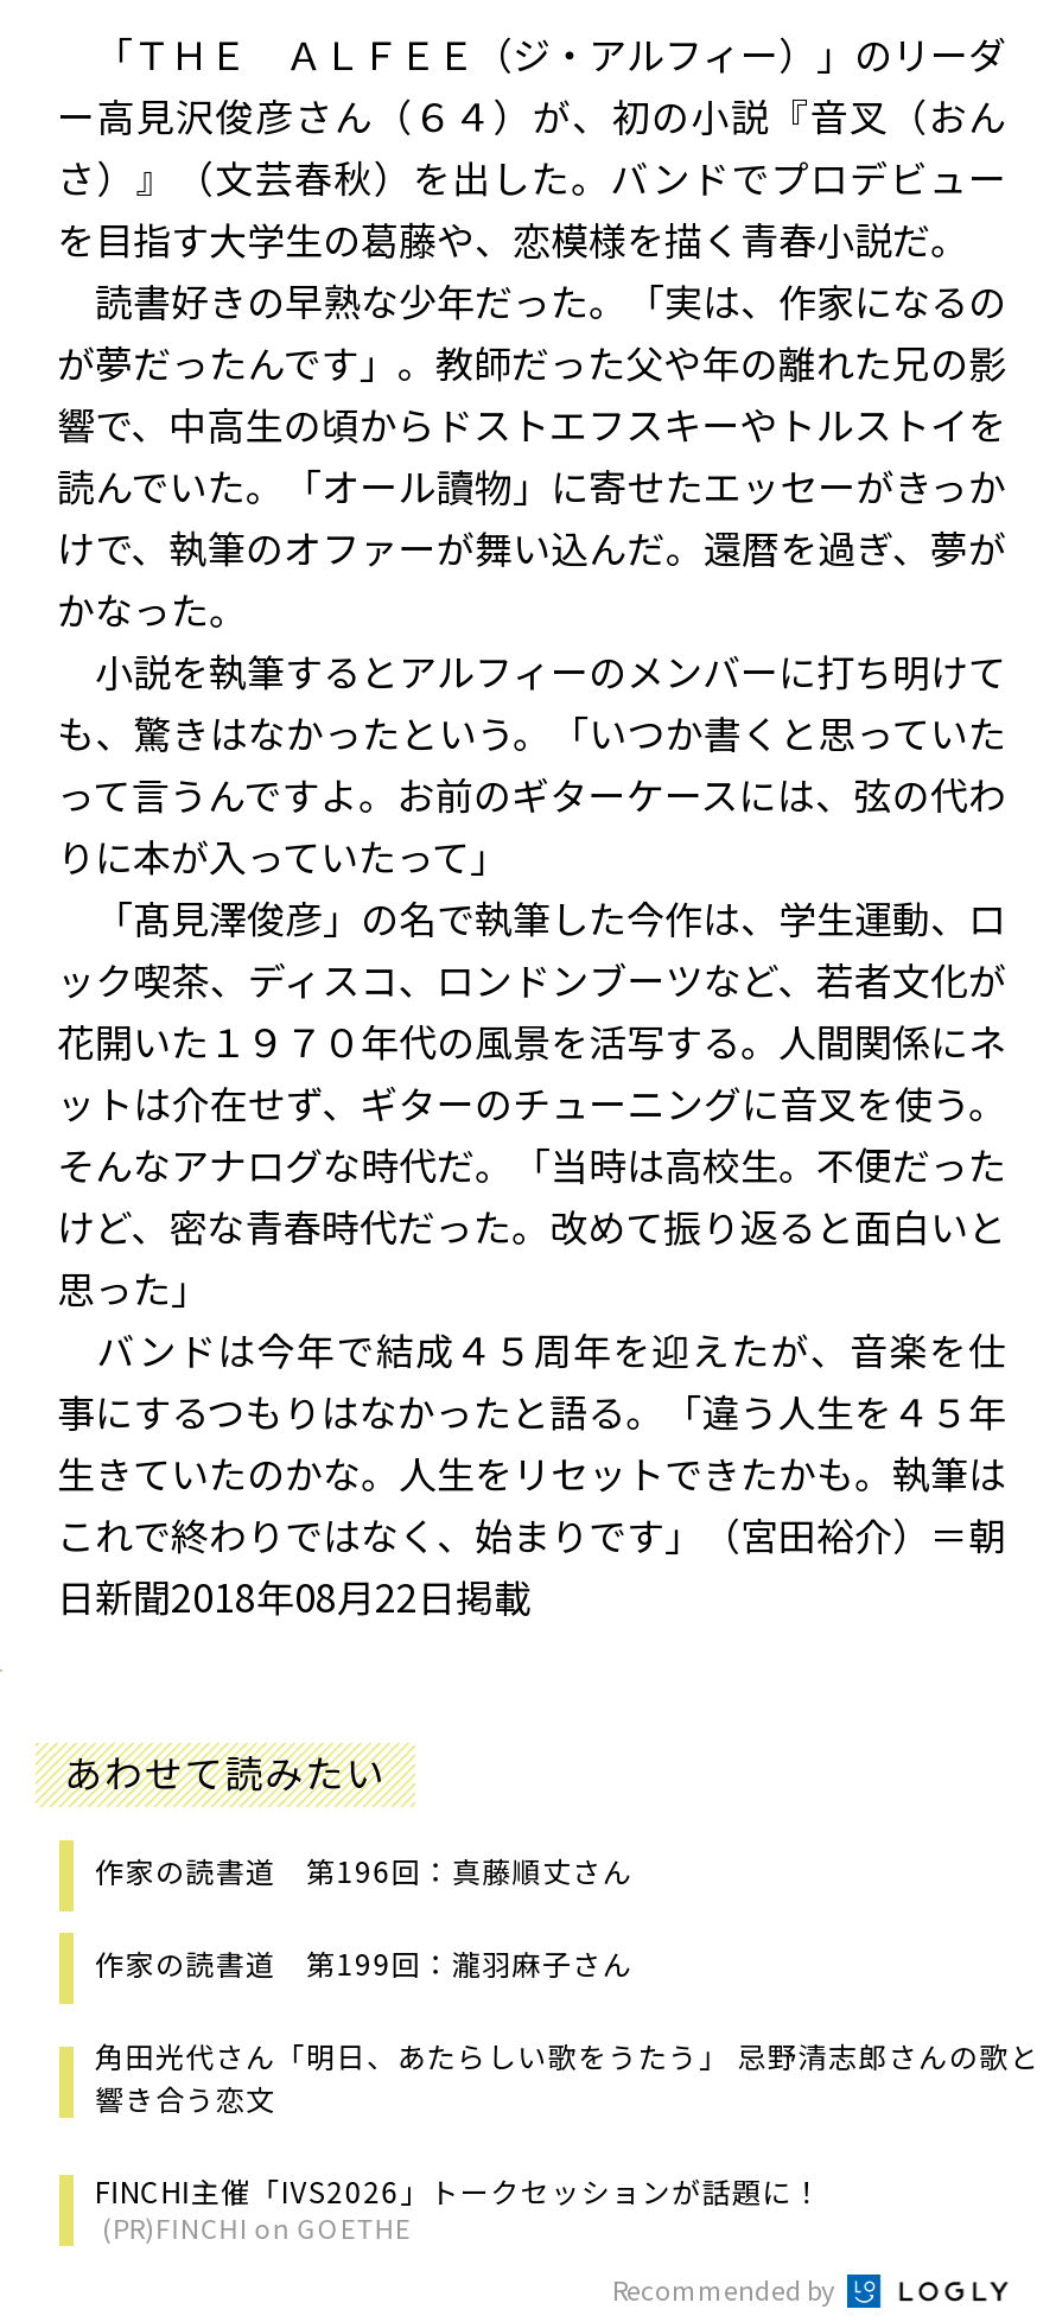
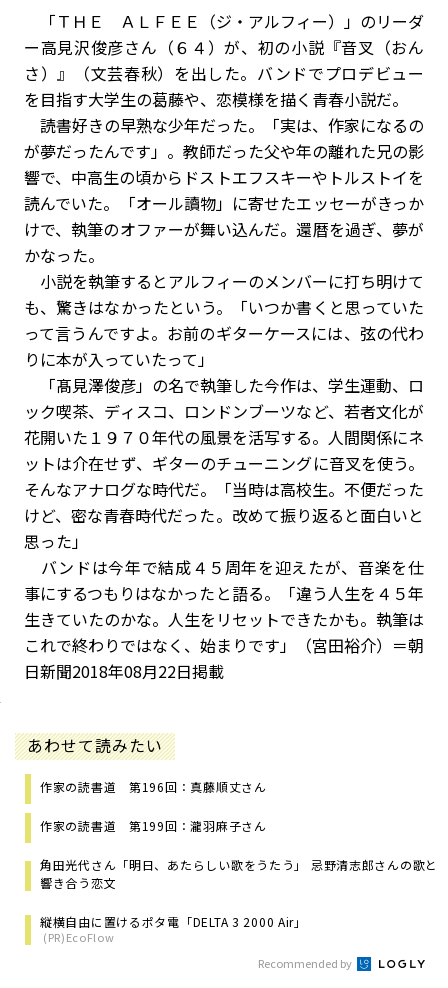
[95,2171,822,2247] FINCHI主催「IVS2026」トークセッションが話題に！ | (PR)FINCHI on GOETHE -> [40,913,307,945] 縦横自由に置けるポタ電「DELTA 3 2000 Air」 | (PR)EcoFlow

